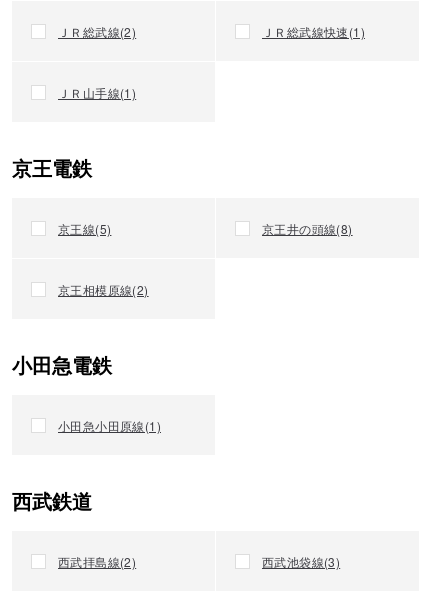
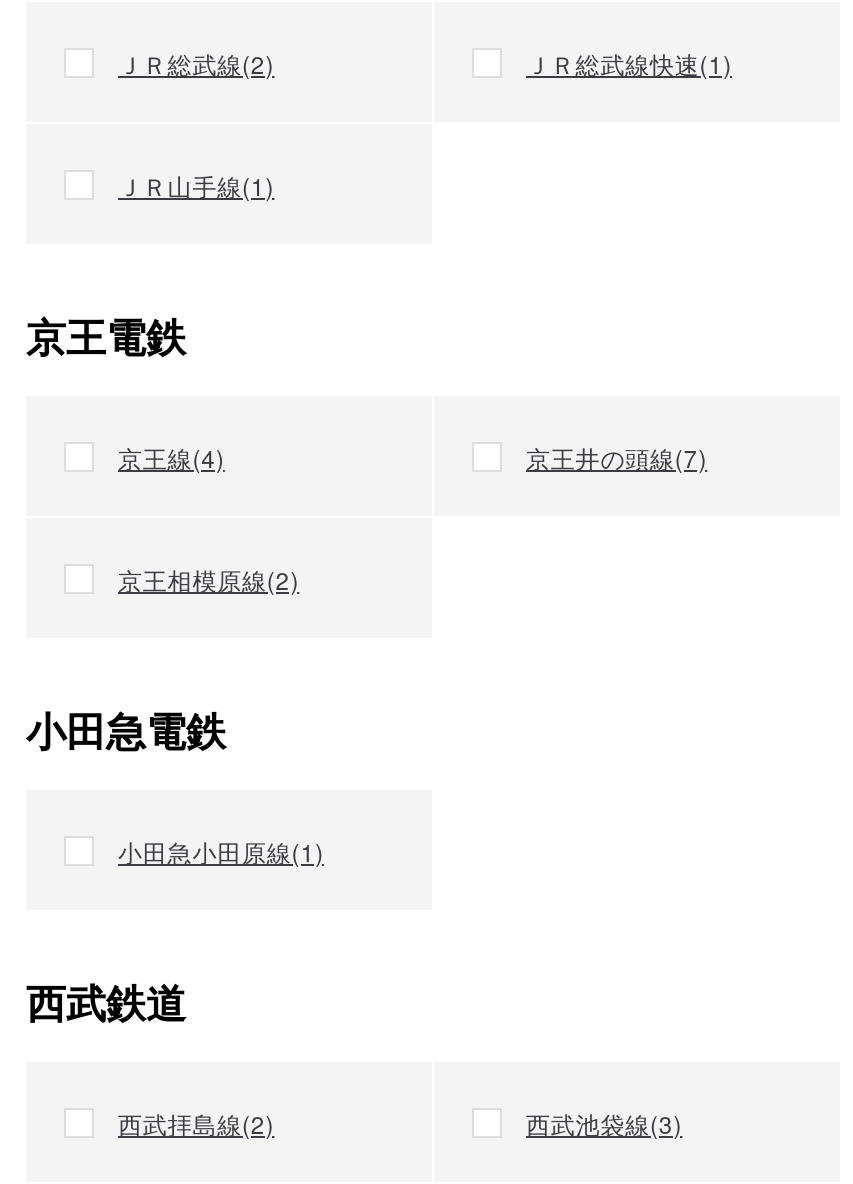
[58,219,111,236] 京王線(5) -> [118,439,225,473] 京王線(4)
[262,219,353,236] 京王井の頭線(8) -> [526,439,707,473] 京王井の頭線(7)

